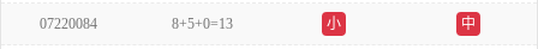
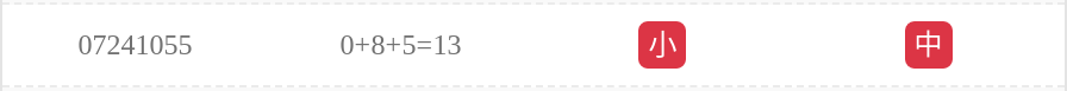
[39,16,97,32] 07220084 -> [78,28,192,61] 07241055
[171,16,233,32] 8+5+0=13 -> [340,28,462,61] 0+8+5=13

